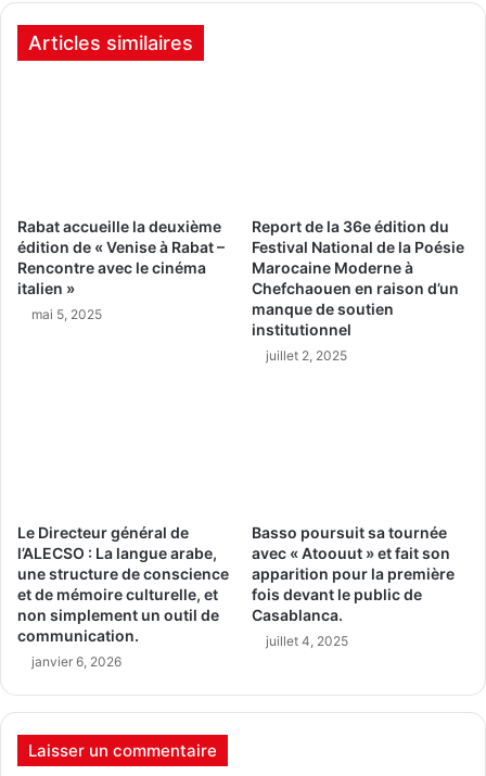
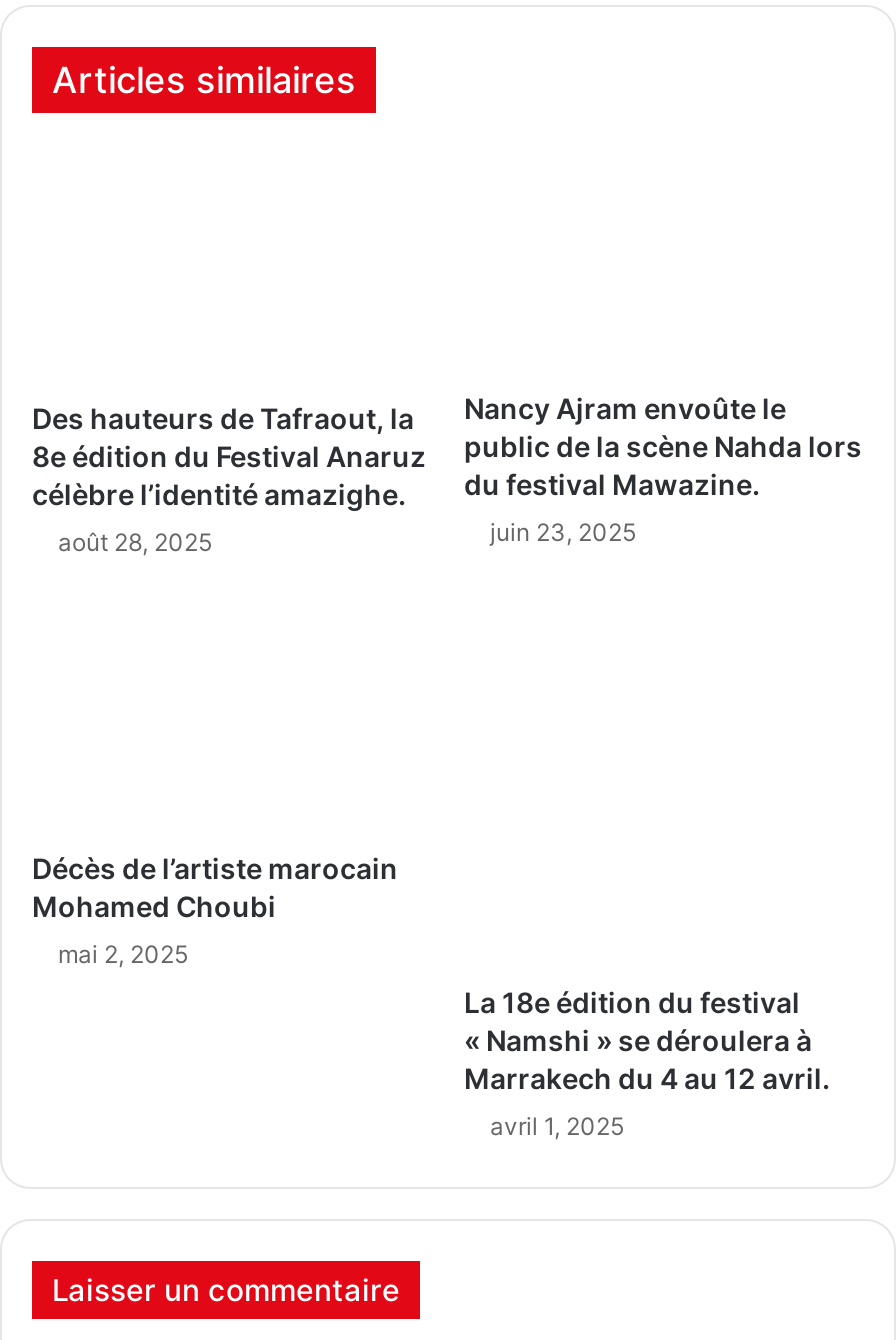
[17,217,225,297] Rabat accueille la deuxième | édition de « Venise à Rabat – | Rencontre avec le cinéma | italien » -> [32,401,426,511] Des hauteurs de Tafraout, la | 8e édition du Festival Anaruz | célèbre l’identité amazighe.
[252,217,464,339] Report de la 36e édition du | Festival National de la Poésie | Marocaine Moderne à | Chefchaouen en raison d’un | manque de soutien | institutionnel -> [464,391,862,501] Nancy Ajram envoûte le | public de la scène Nahda lors | du festival Mawazine.
[31,306,102,322] mai 5, 2025 -> [58,527,212,557] août 28, 2025
[266,347,347,364] juillet 2, 2025 -> [490,517,636,547] juin 23, 2025
[17,523,229,645] Le Directeur général de | l’ALECSO : La langue arabe, | une structure de conscience | et de mémoire culturelle, et | non simplement un outil de | communication. -> [32,851,398,923] Décès de l’artiste marocain | Mohamed Choubi
[252,523,455,624] Basso poursuit sa tournée | avec « Atoouut » et fait son | apparition pour la première | fois devant le public de | Casablanca. -> [464,985,830,1095] La 18e édition du festival | « Namshi » se déroulera à | Marrakech du 4 au 12 avril.
[266,633,348,649] juillet 4, 2025 -> [490,1111,624,1141] avril 1, 2025
[31,653,121,670] janvier 6, 2026 -> [58,939,188,969] mai 2, 2025

